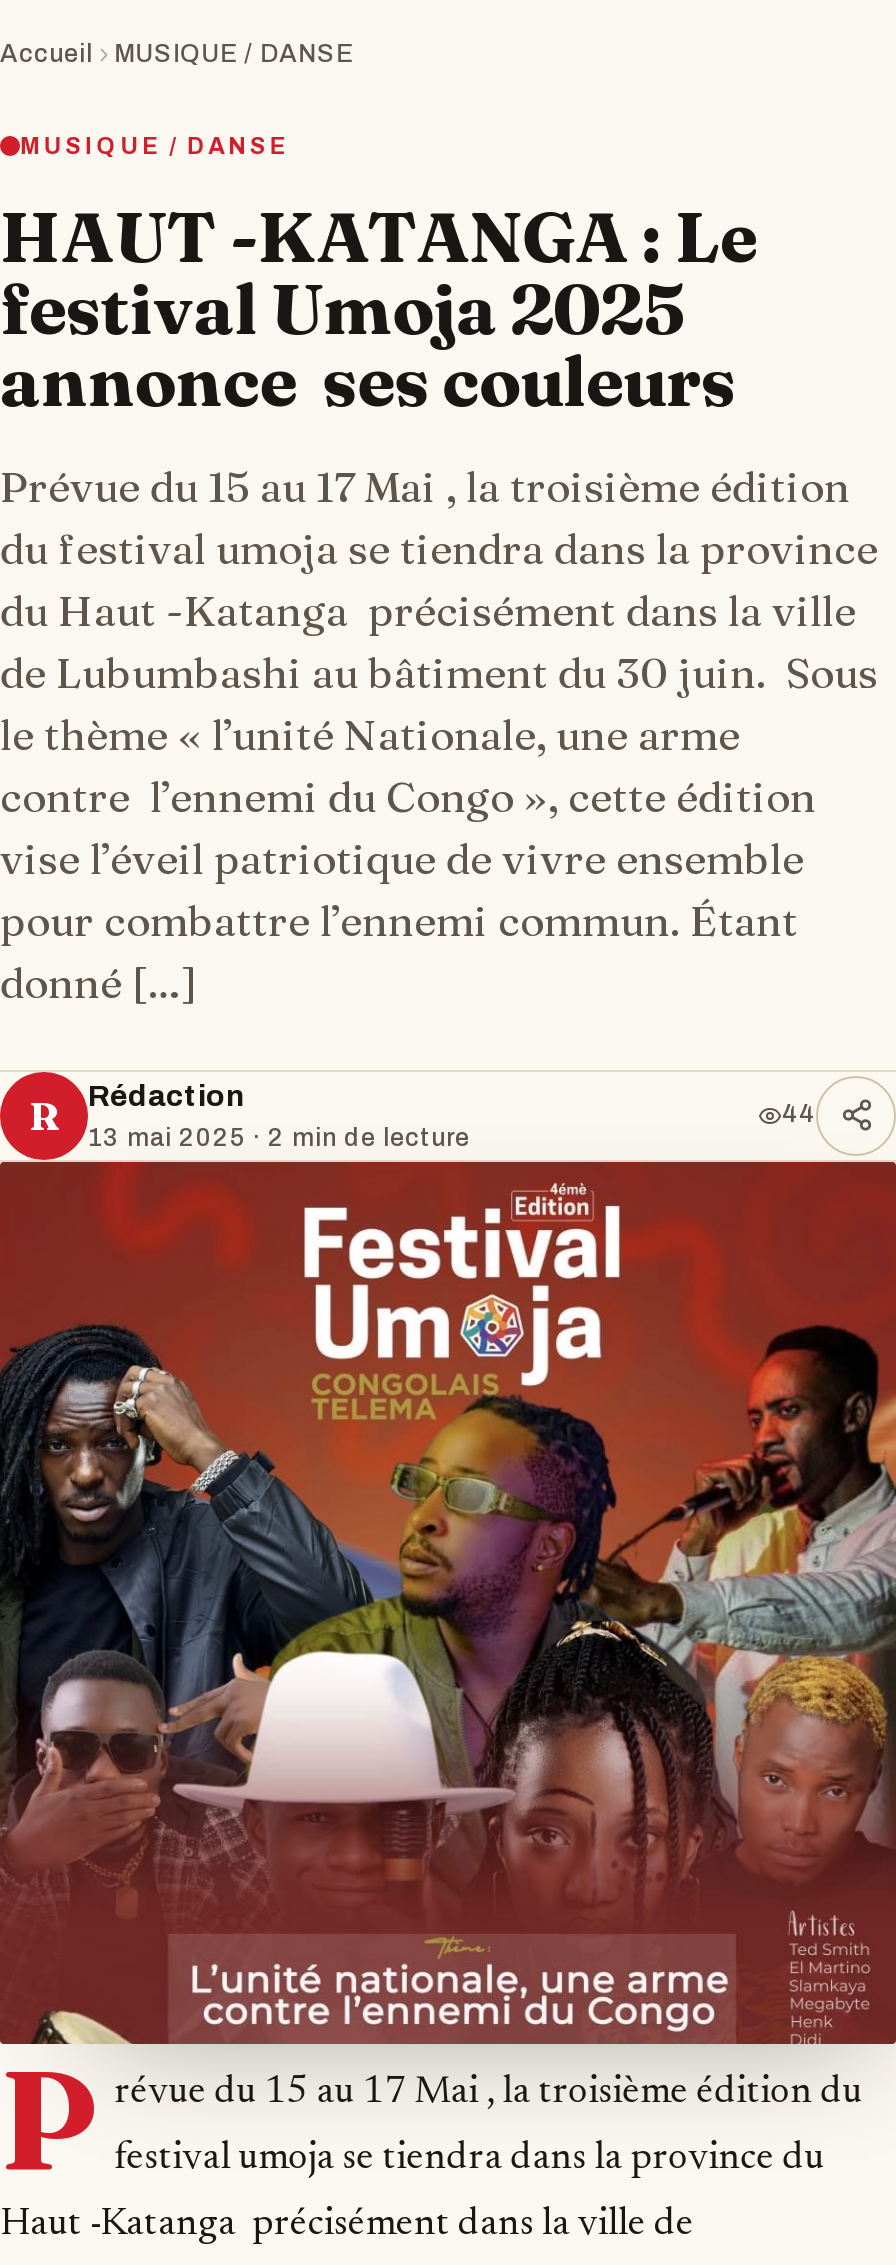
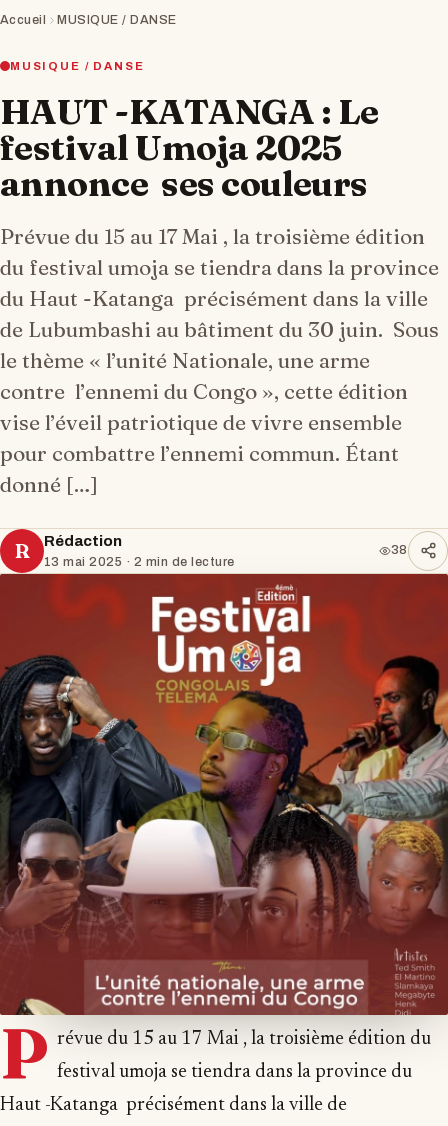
[782,1101,816,1129] 44 -> [391,543,408,557] 38

